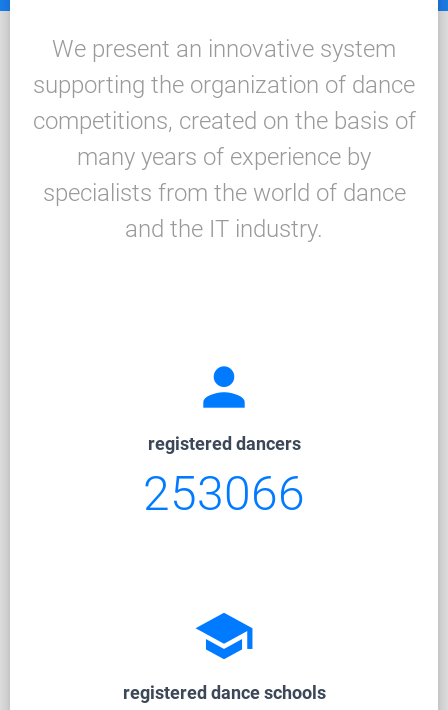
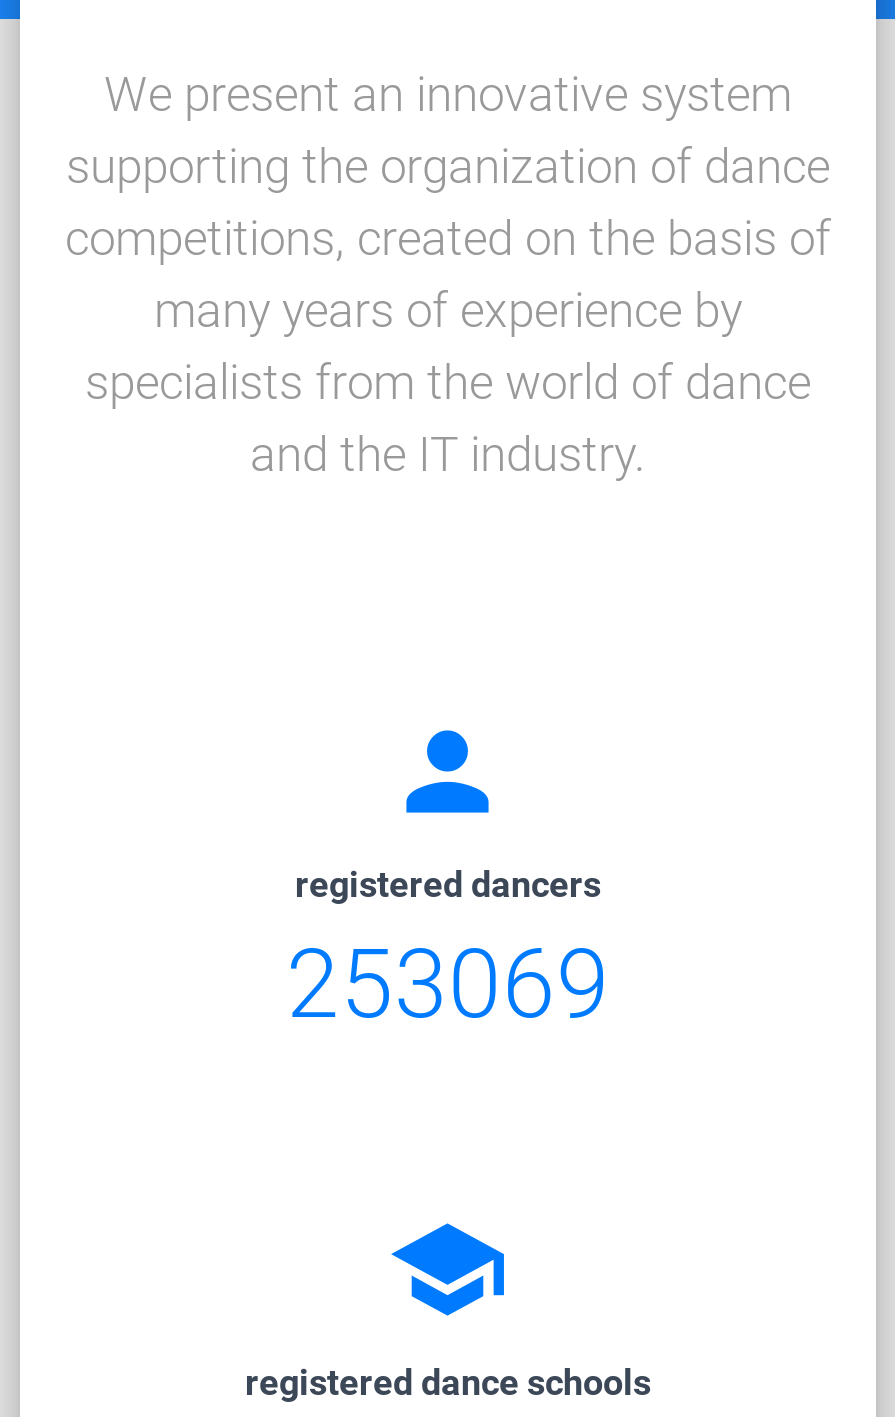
[143,465,305,522] 253066 -> [286,928,610,1042] 253069

